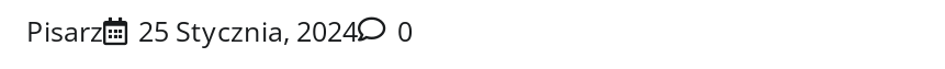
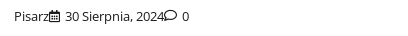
[26,12,413,51] Pisarz 25 Stycznia, 2024 0 -> [14,7,189,25] Pisarz 30 Sierpnia, 2024 0

